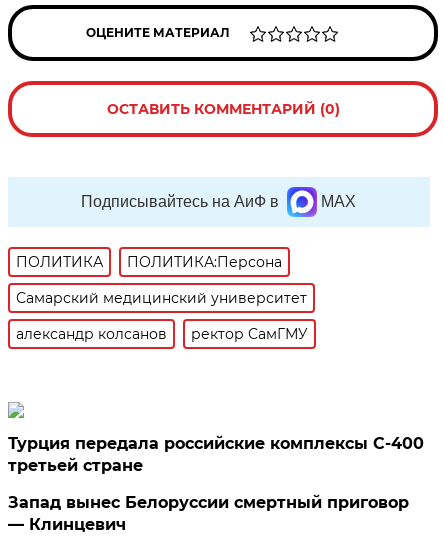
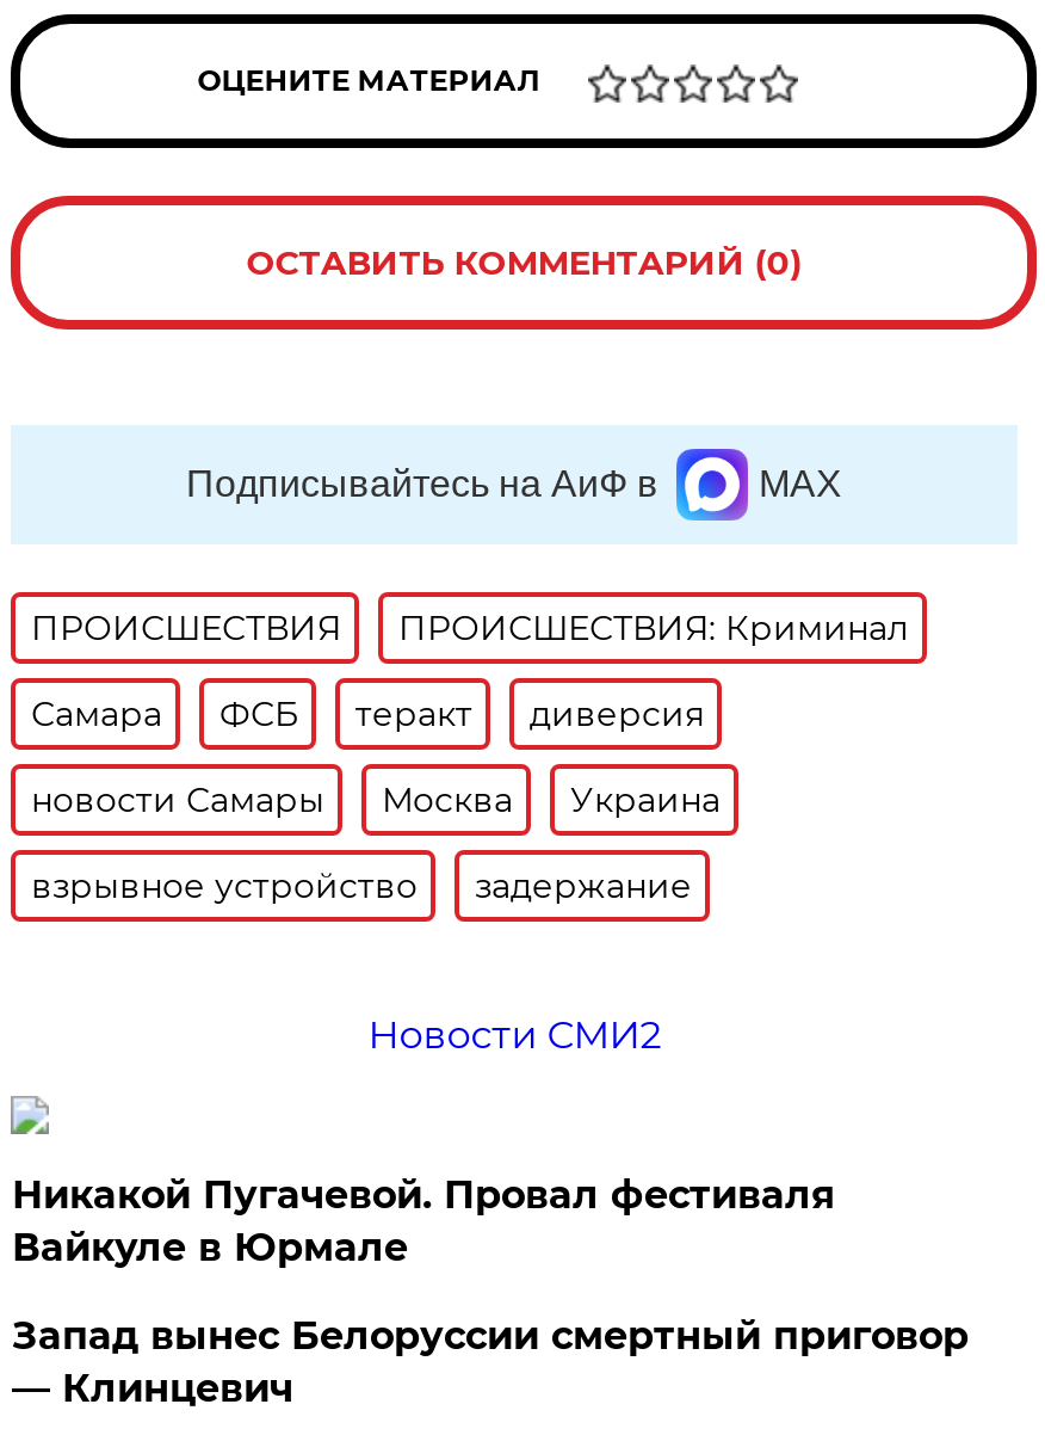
[16,253,308,343] ПОЛИТИКА | ПОЛИТИКА:Персона | Самарский медицинский университет | александр колсанов | ректор СамГМУ -> [31,607,909,1058] ПРОИСШЕСТВИЯ | ПРОИСШЕСТВИЯ: Криминал | Самара | ФСБ | теракт | диверсия | новости Самары | Москва | Украина | взрывное устройство | задержание | Новости СМИ2
[8,434,424,475] Турция передала российские комплексы С-400 | третьей стране -> [12,1173,835,1271] Никакой Пугачевой. Провал фестиваля | Вайкуле в Юрмале

